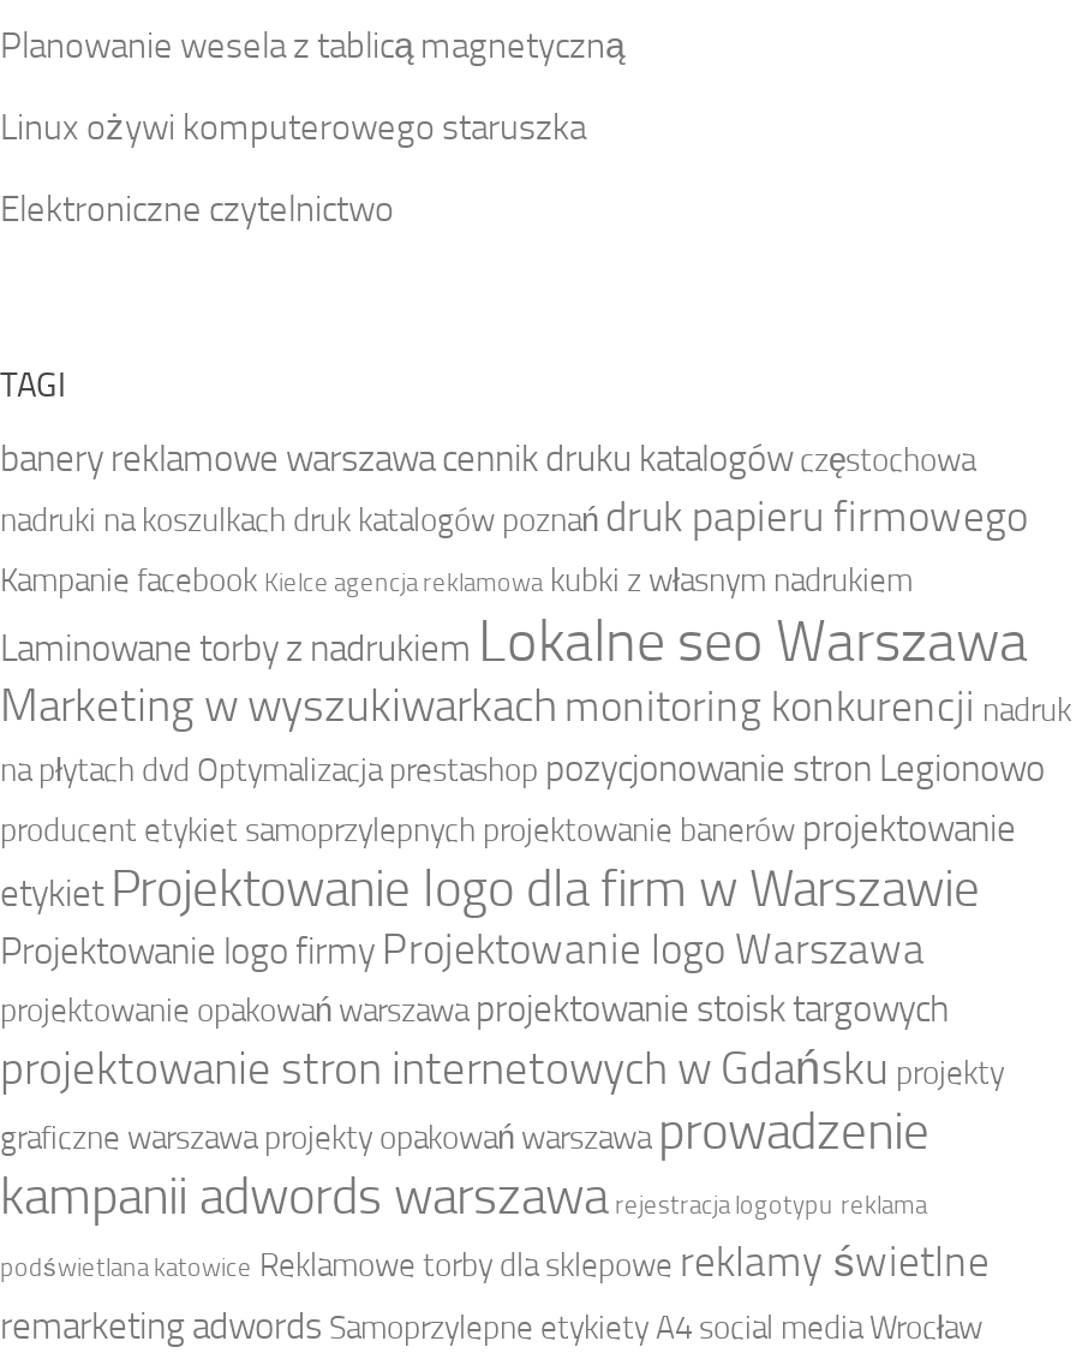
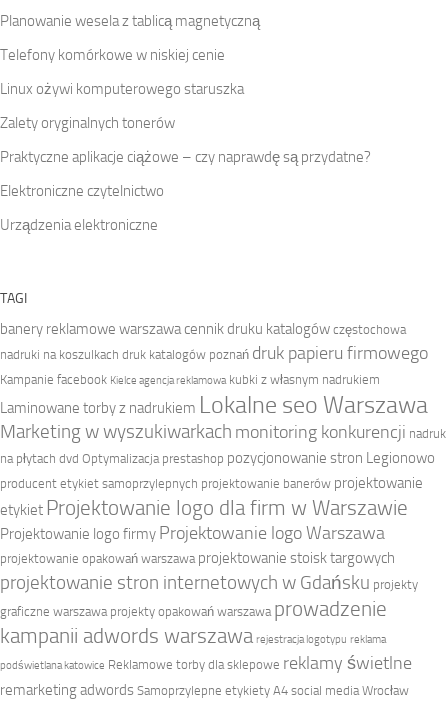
none -> [0,46,225,64] Telefony komórkowe w niskiej cenie
none -> [0,114,371,166] Zalety oryginalnych tonerów | Praktyczne aplikacje ciążowe – czy naprawdę są przydatne?
none -> [0,216,158,234] Urządzenia elektroniczne

